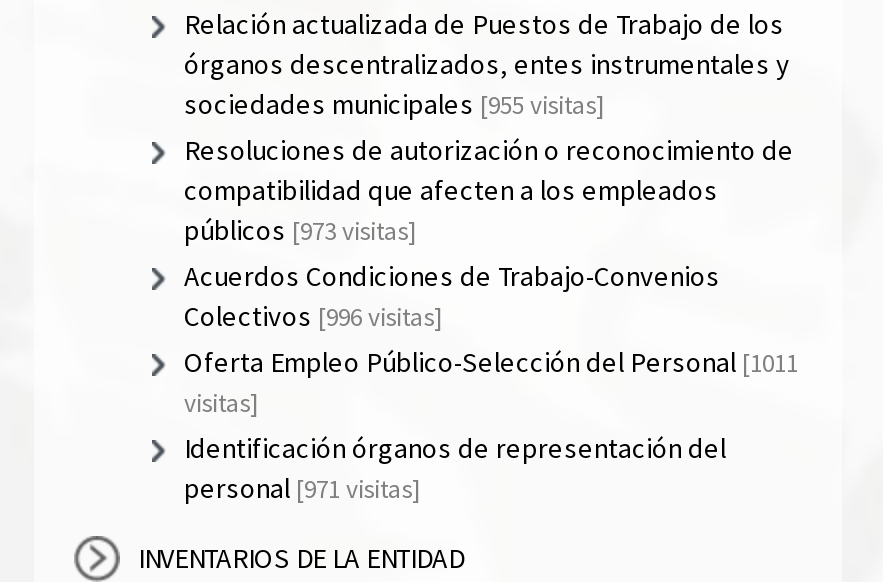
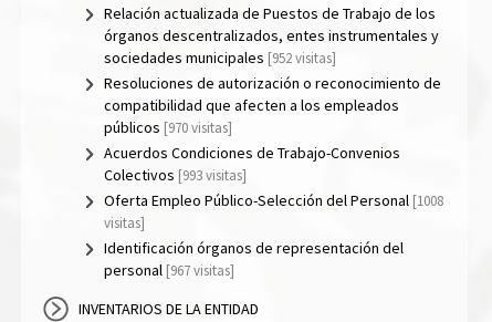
[184,86,604,122] sociedades municipales [955 visitas] -> [104,48,336,67] sociedades municipales [952 visitas]
[184,212,416,248] públicos [973 visitas] -> [104,117,232,137] públicos [970 visitas]
[184,298,442,334] Colectivos [996 visitas] -> [104,165,247,185] Colectivos [993 visitas]
[184,344,798,380] Oferta Empleo Público-Selección del Personal [1011 -> [104,190,443,210] Oferta Empleo Público-Selección del Personal [1008
[184,470,420,506] personal [971 visitas] -> [104,260,234,280] personal [967 visitas]

